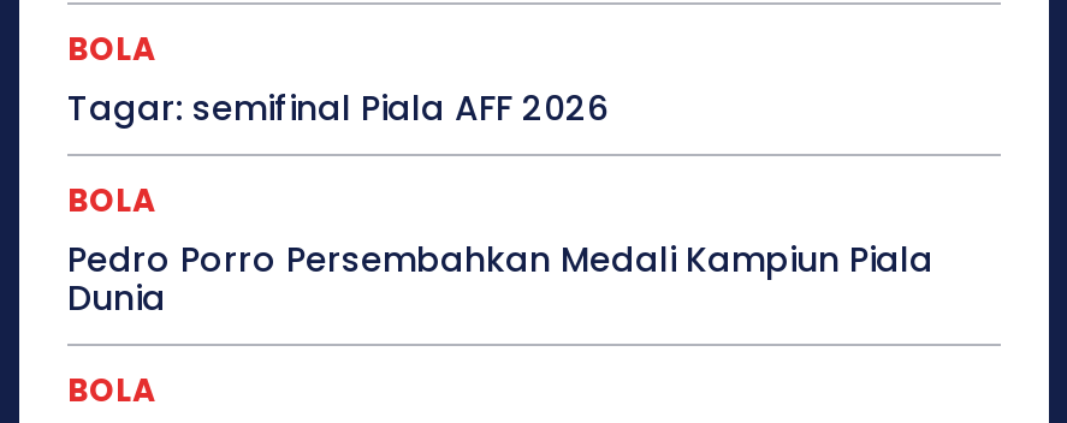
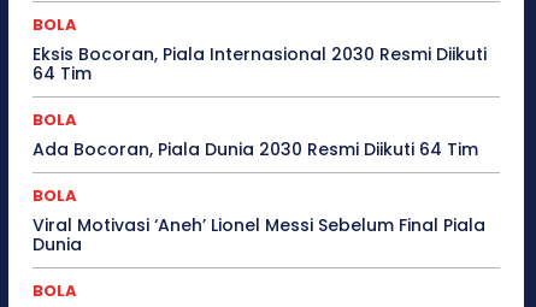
[67,85,609,133] Tagar: semifinal Piala AFF 2026 -> [33,43,487,86] Eksis Bocoran, Piala Internasional 2030 Resmi Diikuti | 64 Tim
[67,236,933,285] Pedro Porro Persembahkan Medali Kampiun Piala -> [33,138,485,238] Ada Bocoran, Piala Dunia 2030 Resmi Diikuti 64 Tim | BOLA | Viral Motivasi ‘Aneh’ Lionel Messi Sebelum Final Piala

